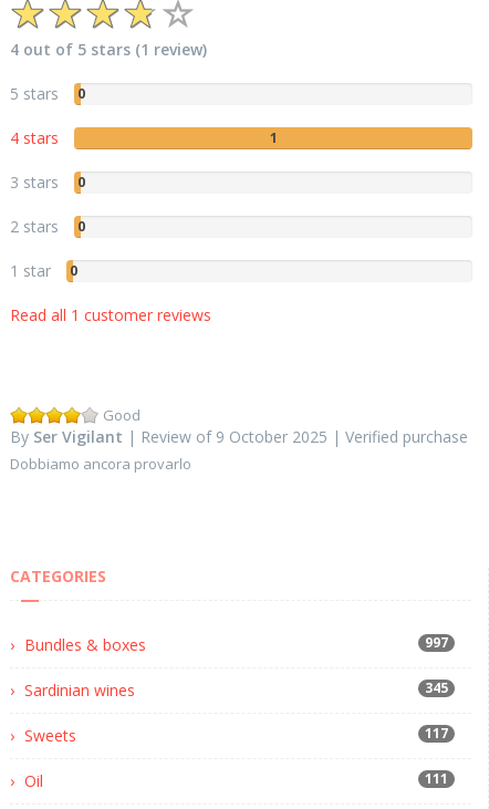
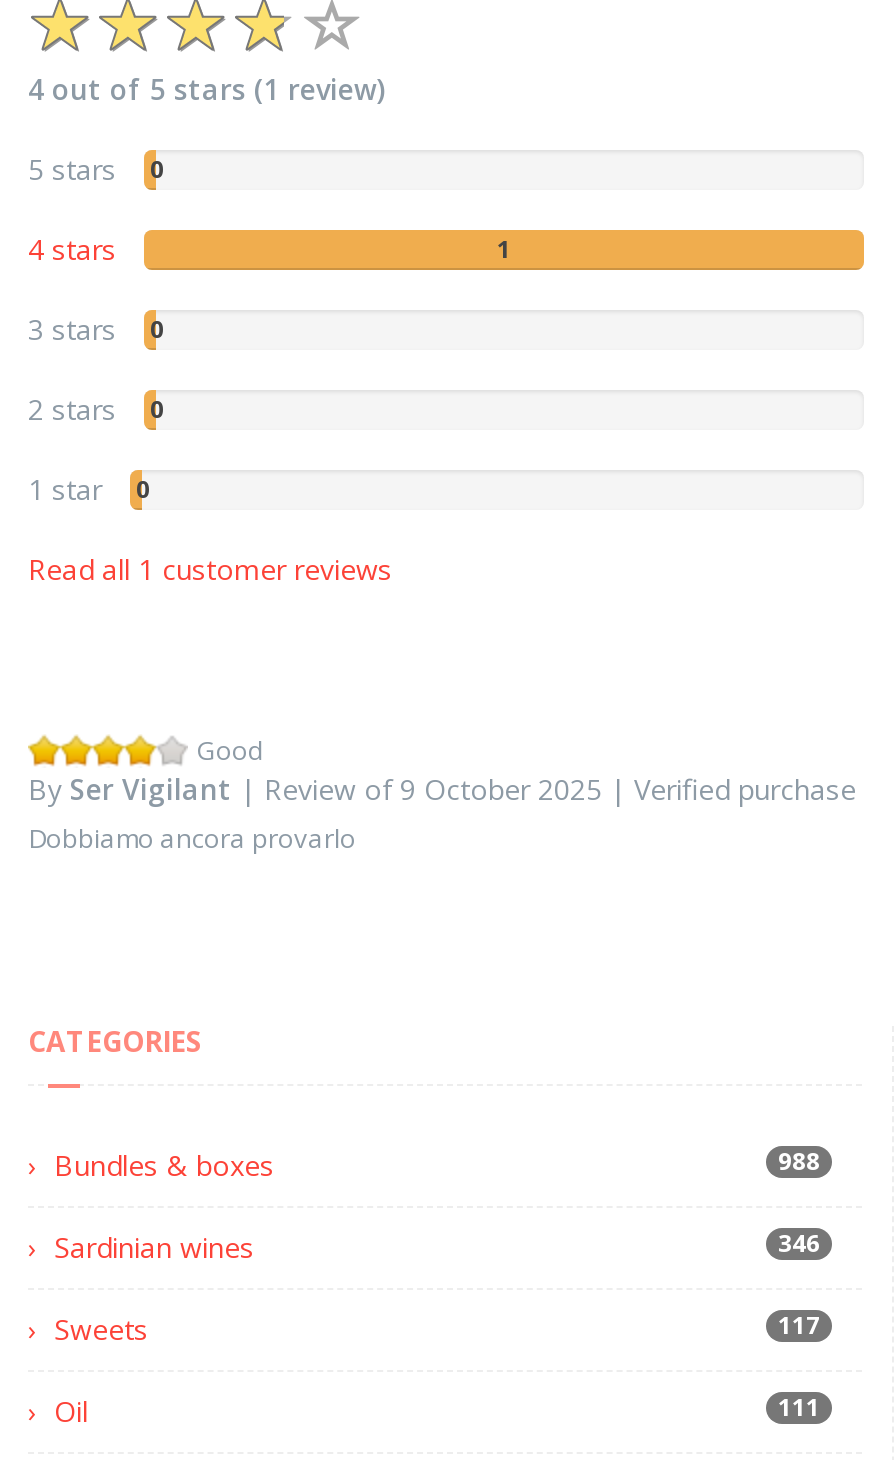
[425,633,448,651] 997 -> [778,1143,820,1177] 988
[425,678,448,697] 345 -> [778,1225,820,1259] 346

